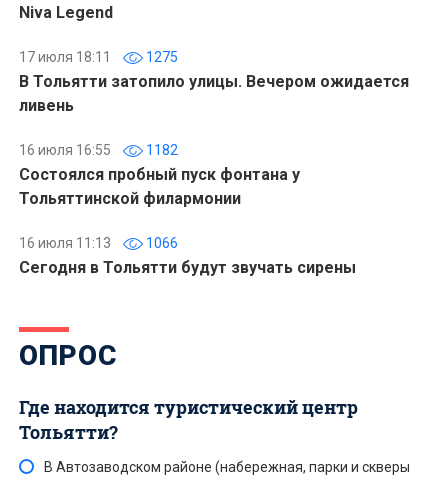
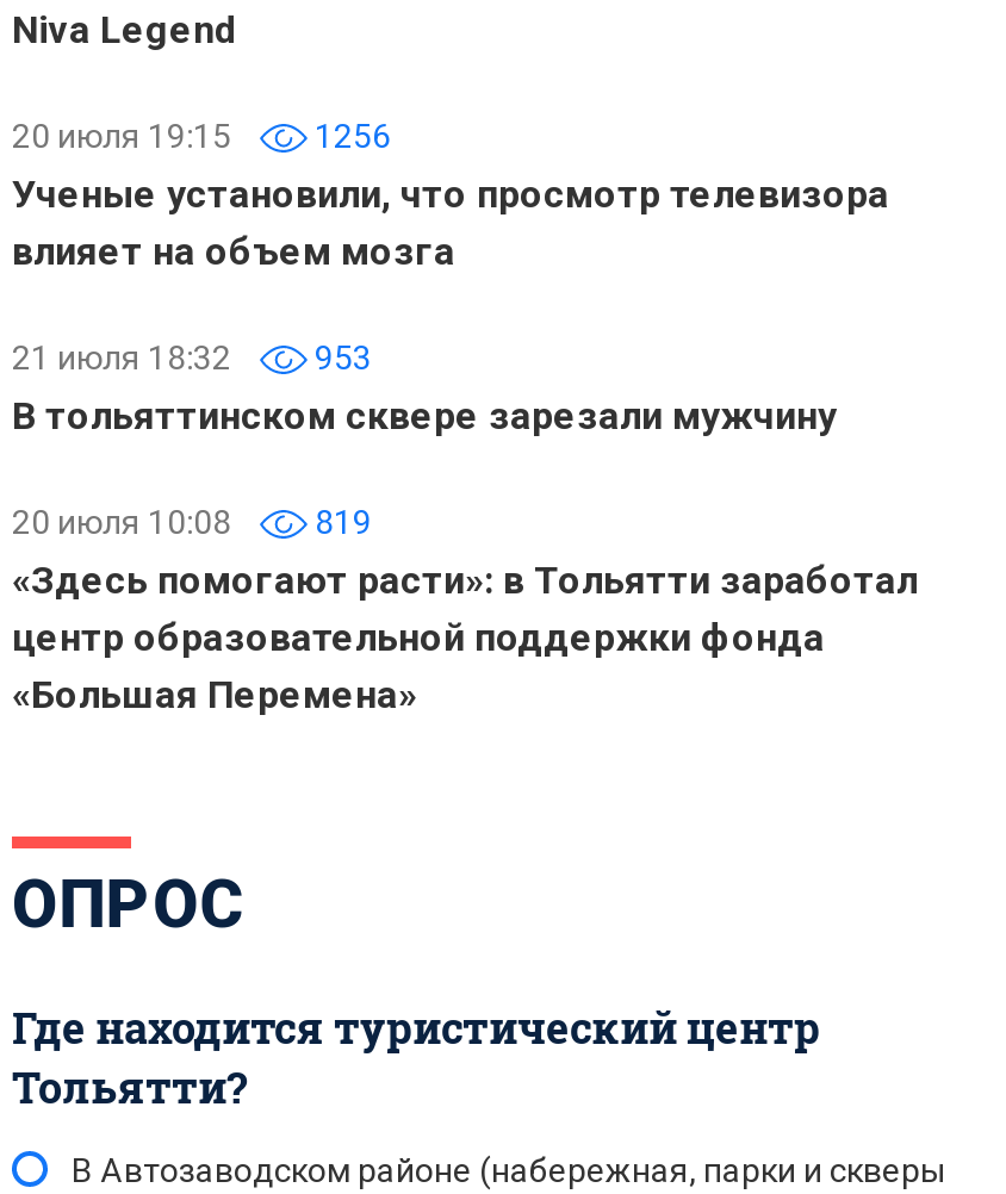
[19,49,409,115] 17 июля 18:11 | 1275 | В Тольятти затопило улицы. Вечером ожидается | ливень -> [12,117,889,274] 20 июля 19:15 | 1256 | Ученые установили, что просмотр телевизора | влияет на объем мозга
[19,142,300,208] 16 июля 16:55 | 1182 | Состоялся пробный пуск фонтана у | Тольяттинской филармонии -> [12,338,837,439] 21 июля 18:32 | 953 | В тольяттинском сквере зарезали мужчину
[19,235,356,277] 16 июля 11:13 | 1066 | Сегодня в Тольятти будут звучать сирены -> [12,503,918,717] 20 июля 10:08 | 819 | «Здесь помогают расти»: в Тольятти заработал | центр образовательной поддержки фонда | «Большая Перемена»

